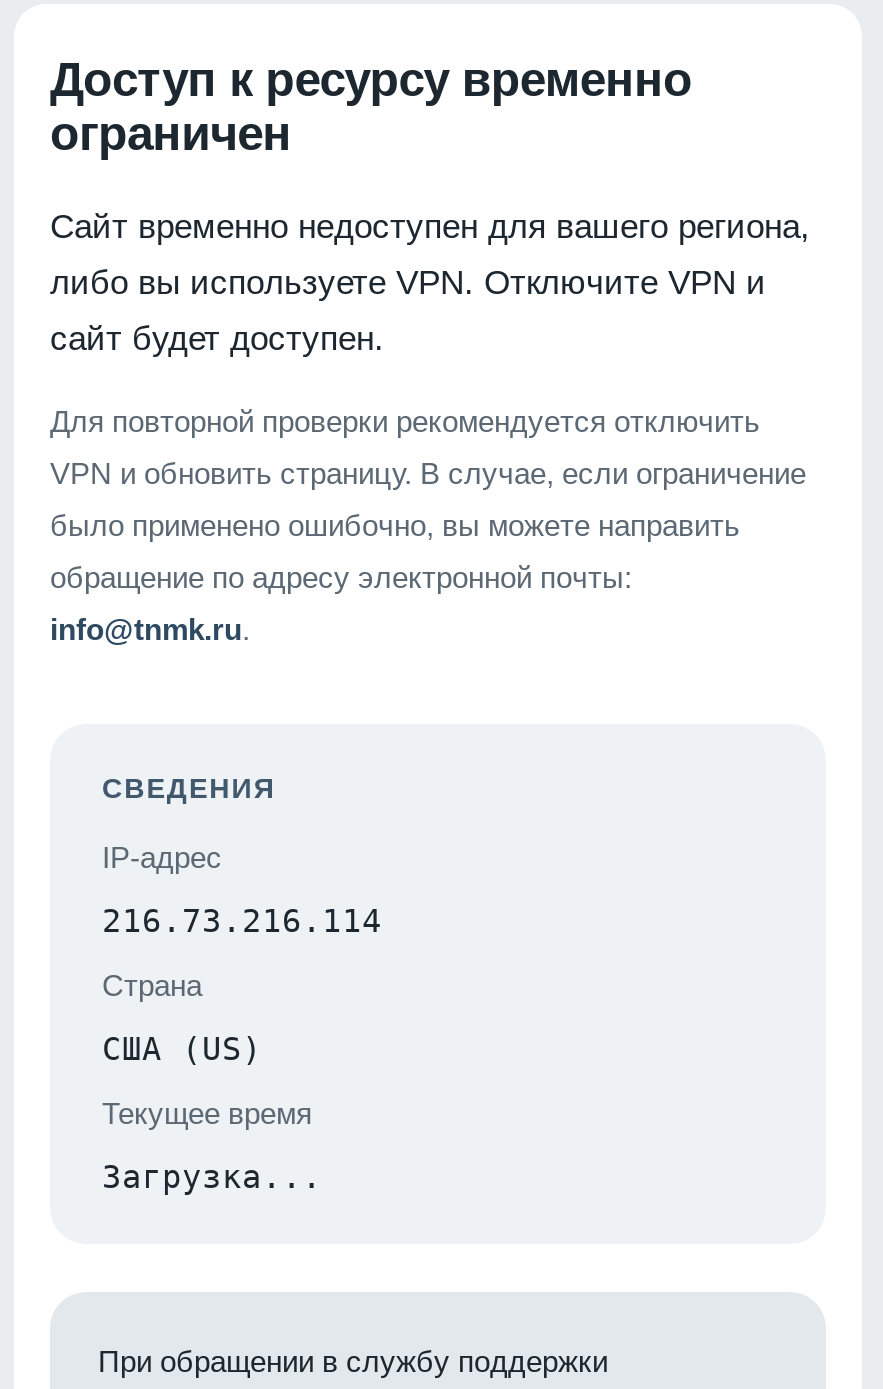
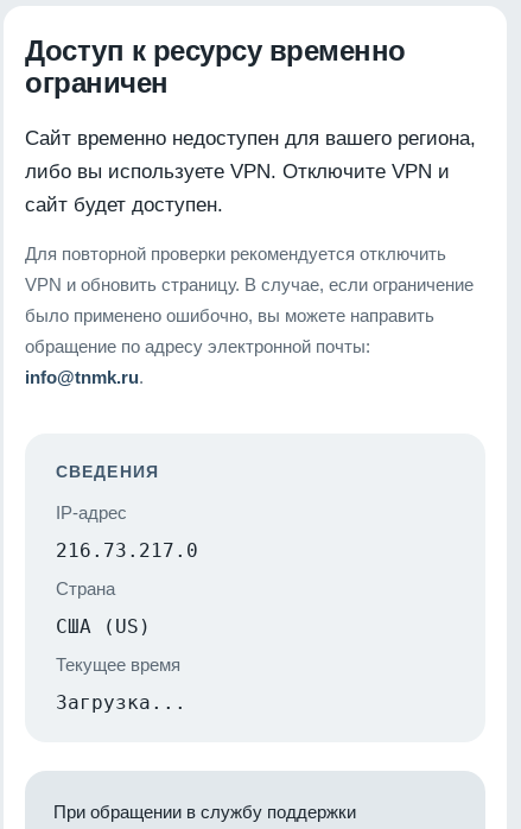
[102,901,382,939] 216.73.216.114 -> [56,539,198,561] 216.73.217.0

